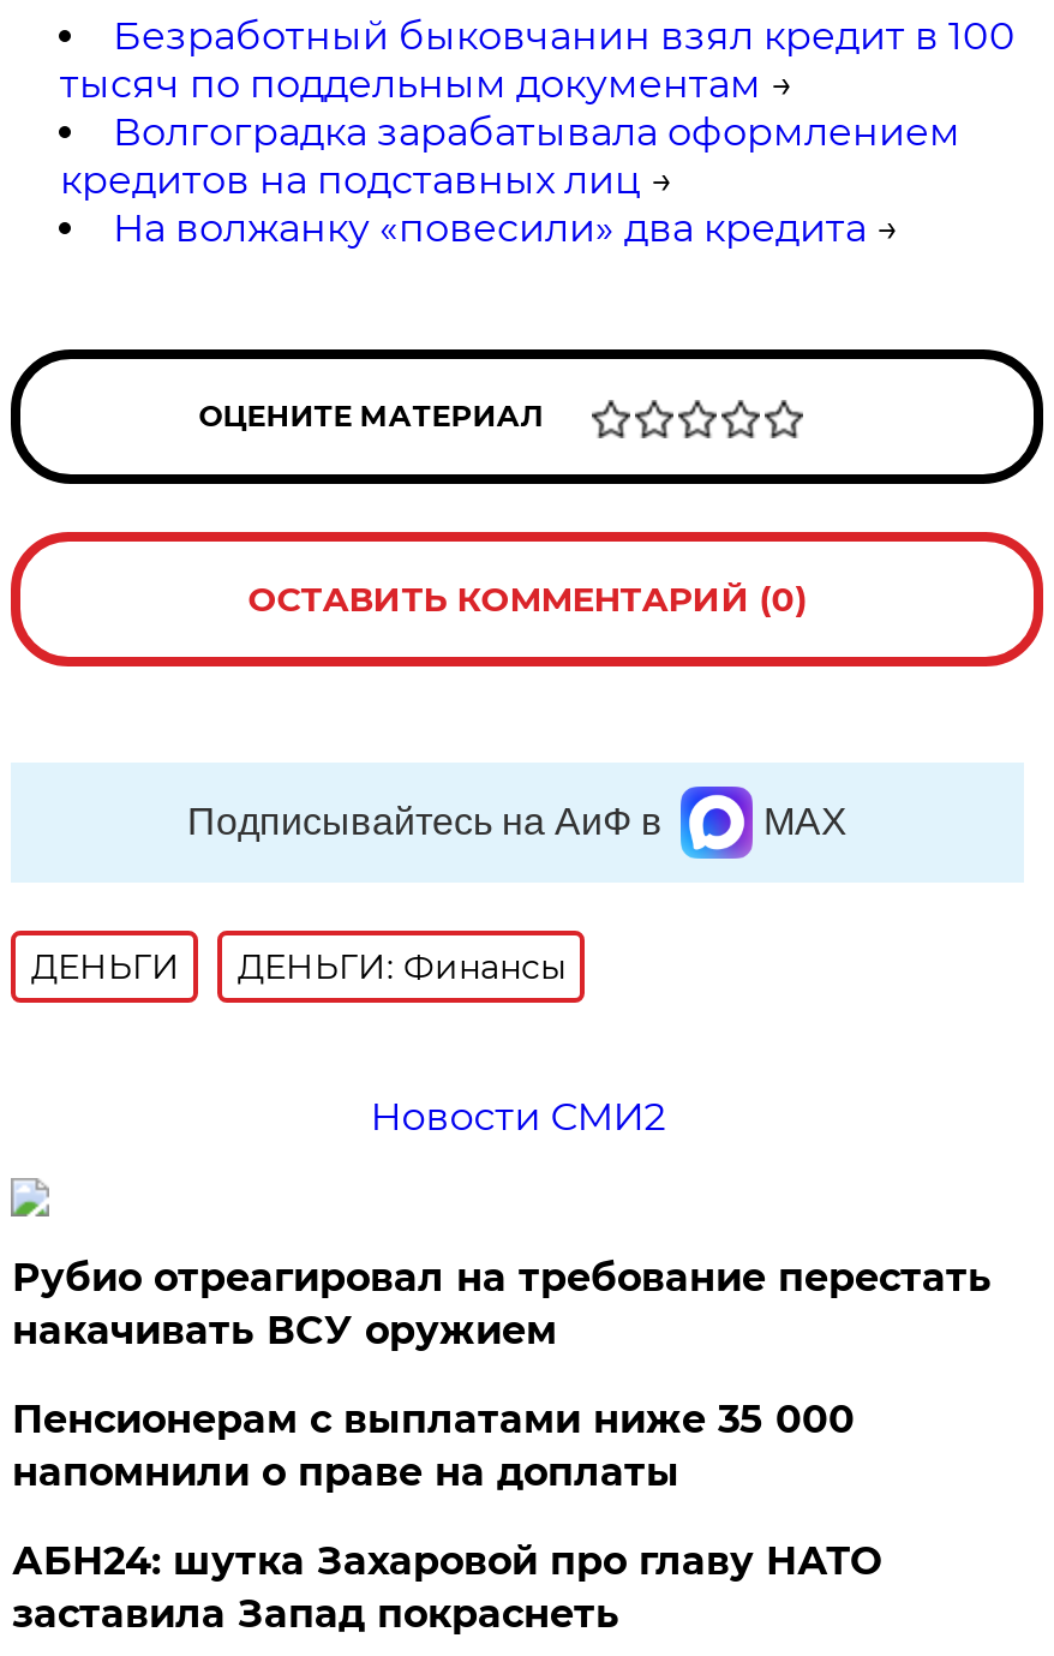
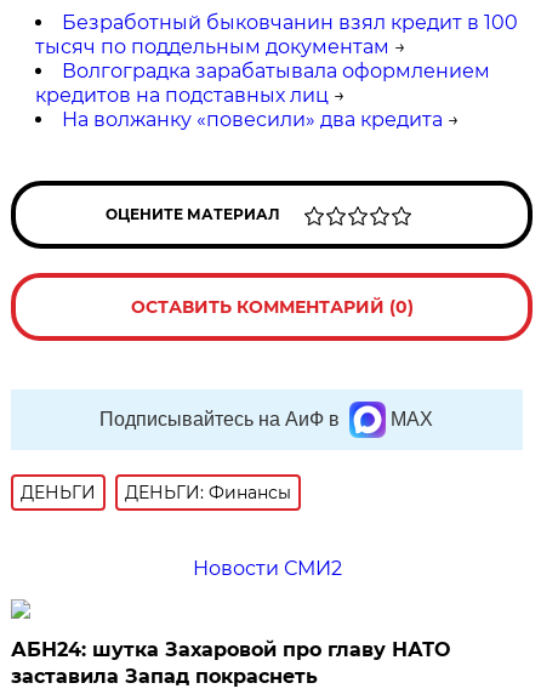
[12,1255,991,1495] Рубио отреагировал на требование перестать | накачивать ВСУ оружием | Пенсионерам с выплатами ниже 35 000 | напомнили о праве на доплаты -> none

